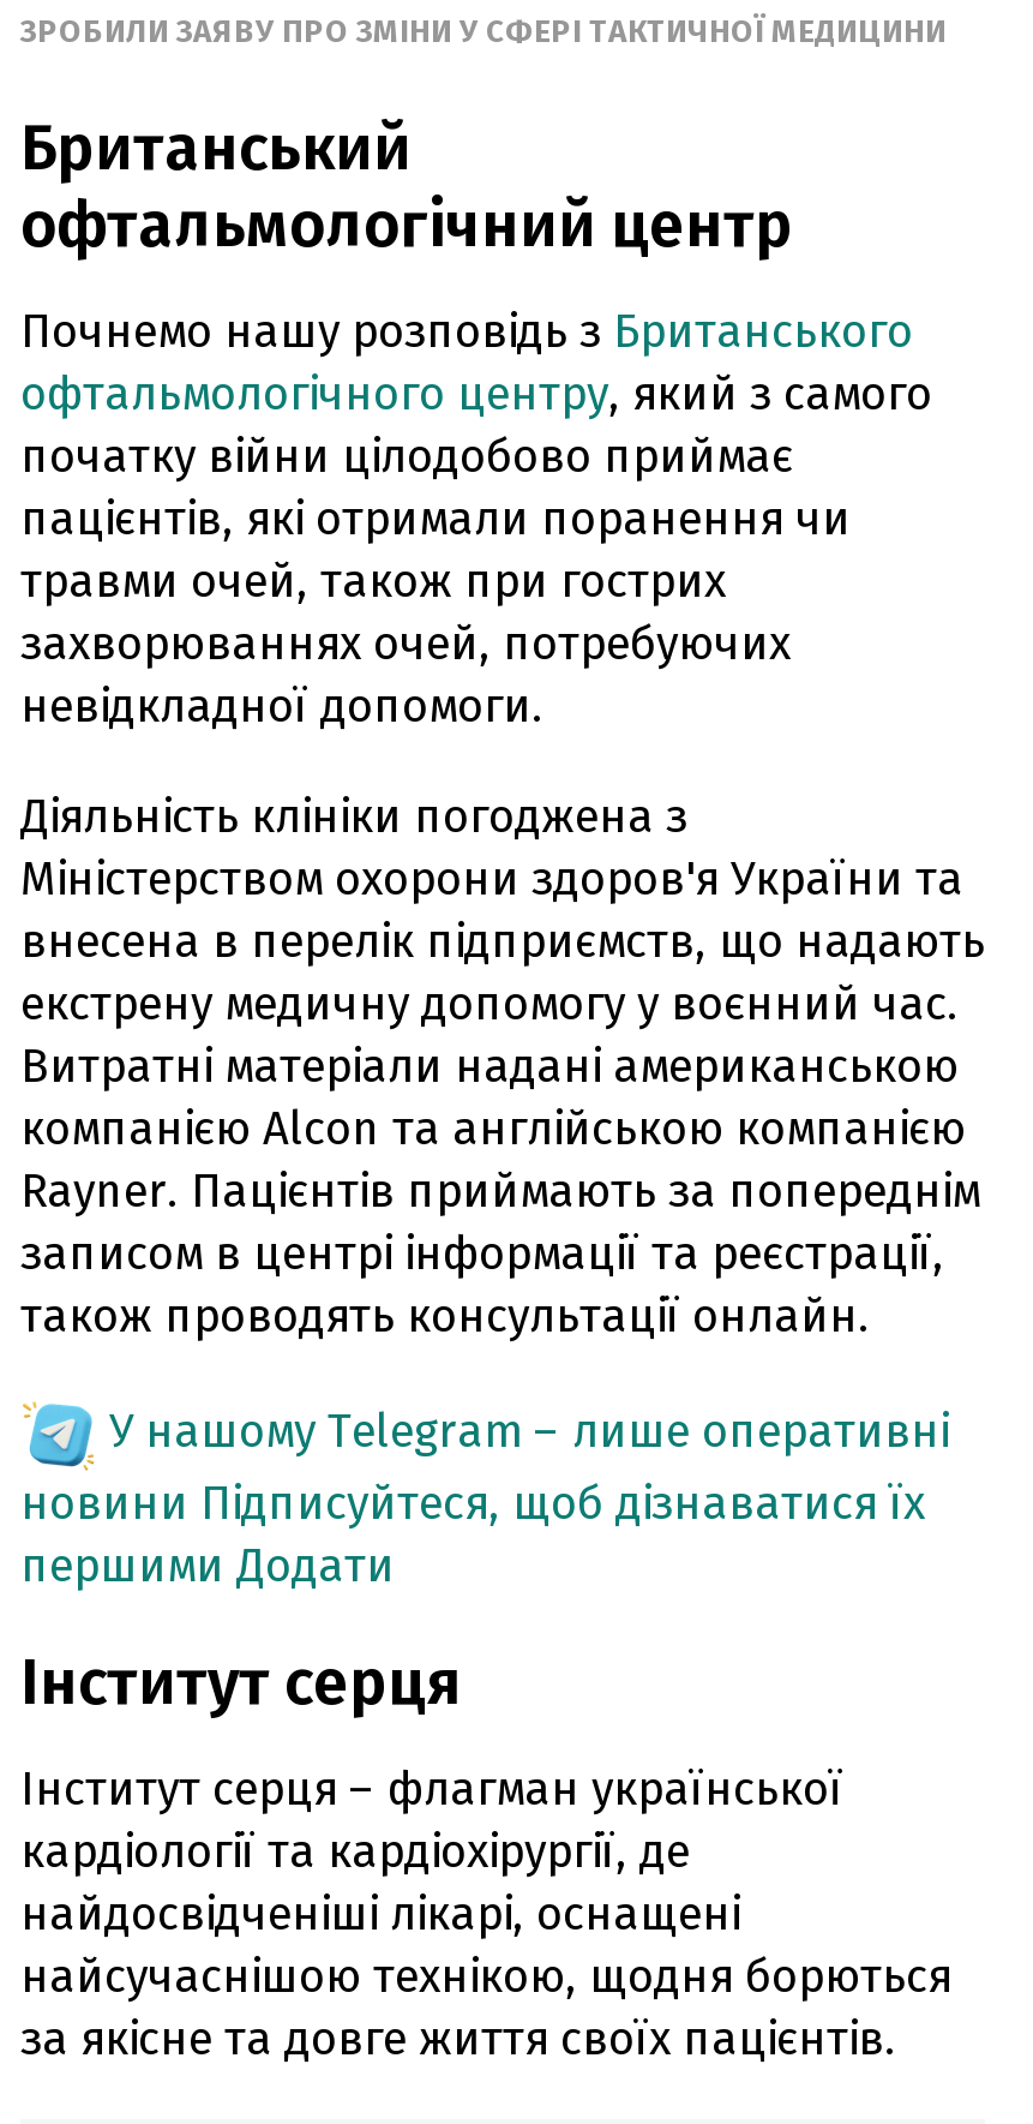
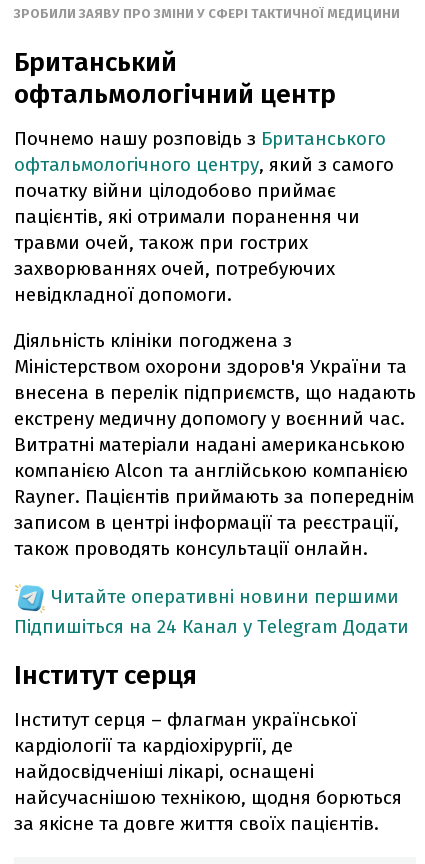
[20,1403,949,1592] У нашому Telegram – лише оперативні | новини Підписуйтеся, щоб дізнаватися їх | першими Додати -> [14,585,409,638] Читайте оперативні новини першими | Підпишіться на 24 Канал у Telegram Додати

